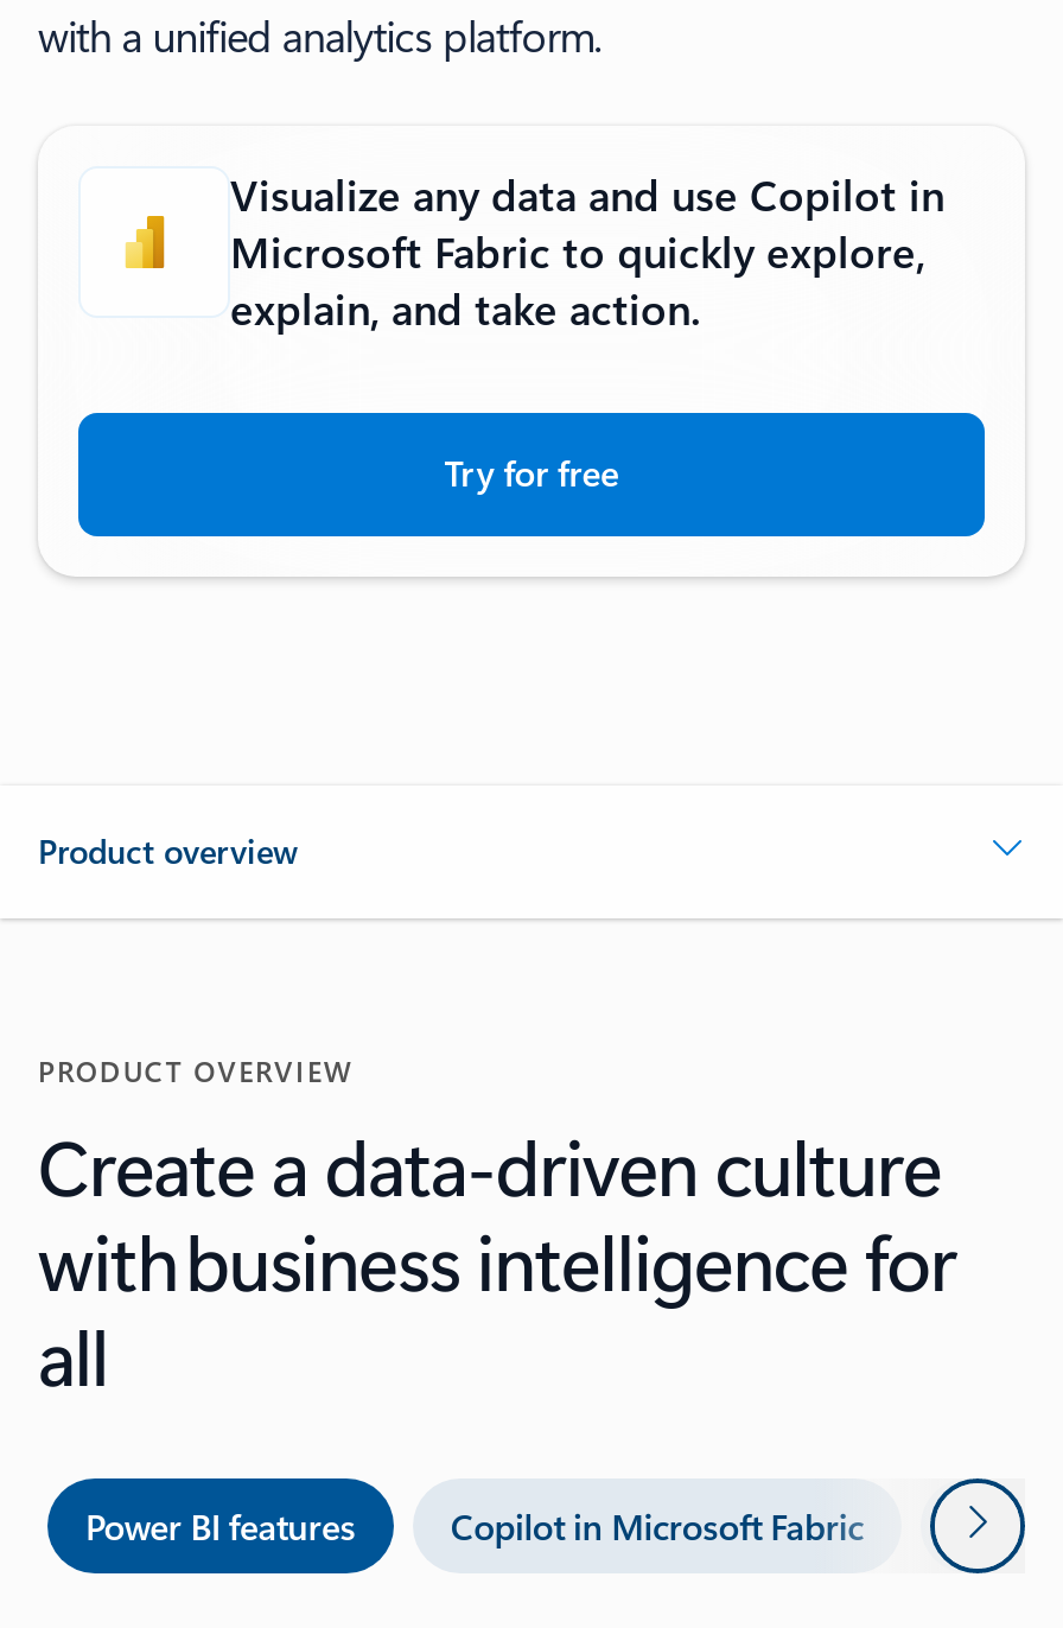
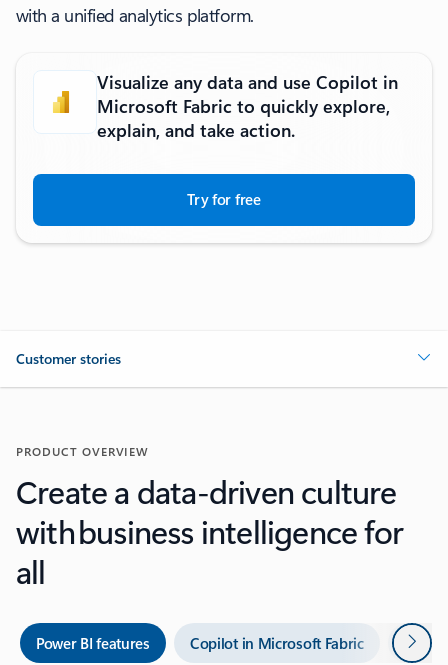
[38,828,299,873] Product overview -> [16,349,121,368] Customer stories

